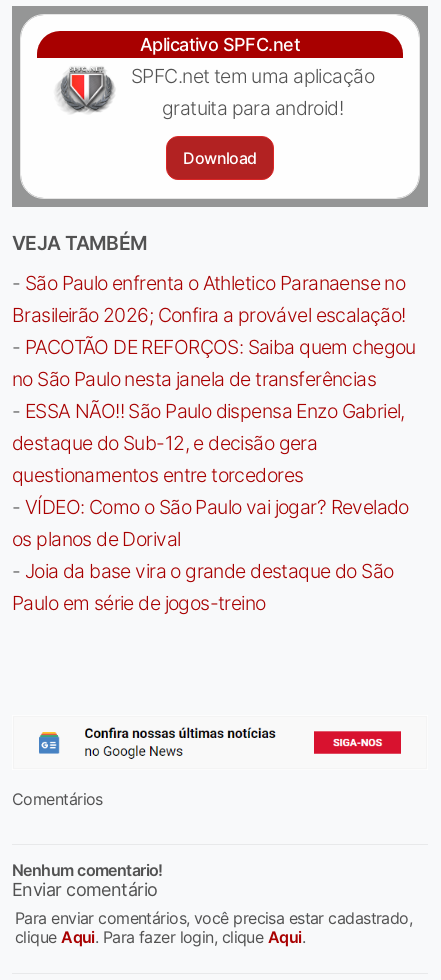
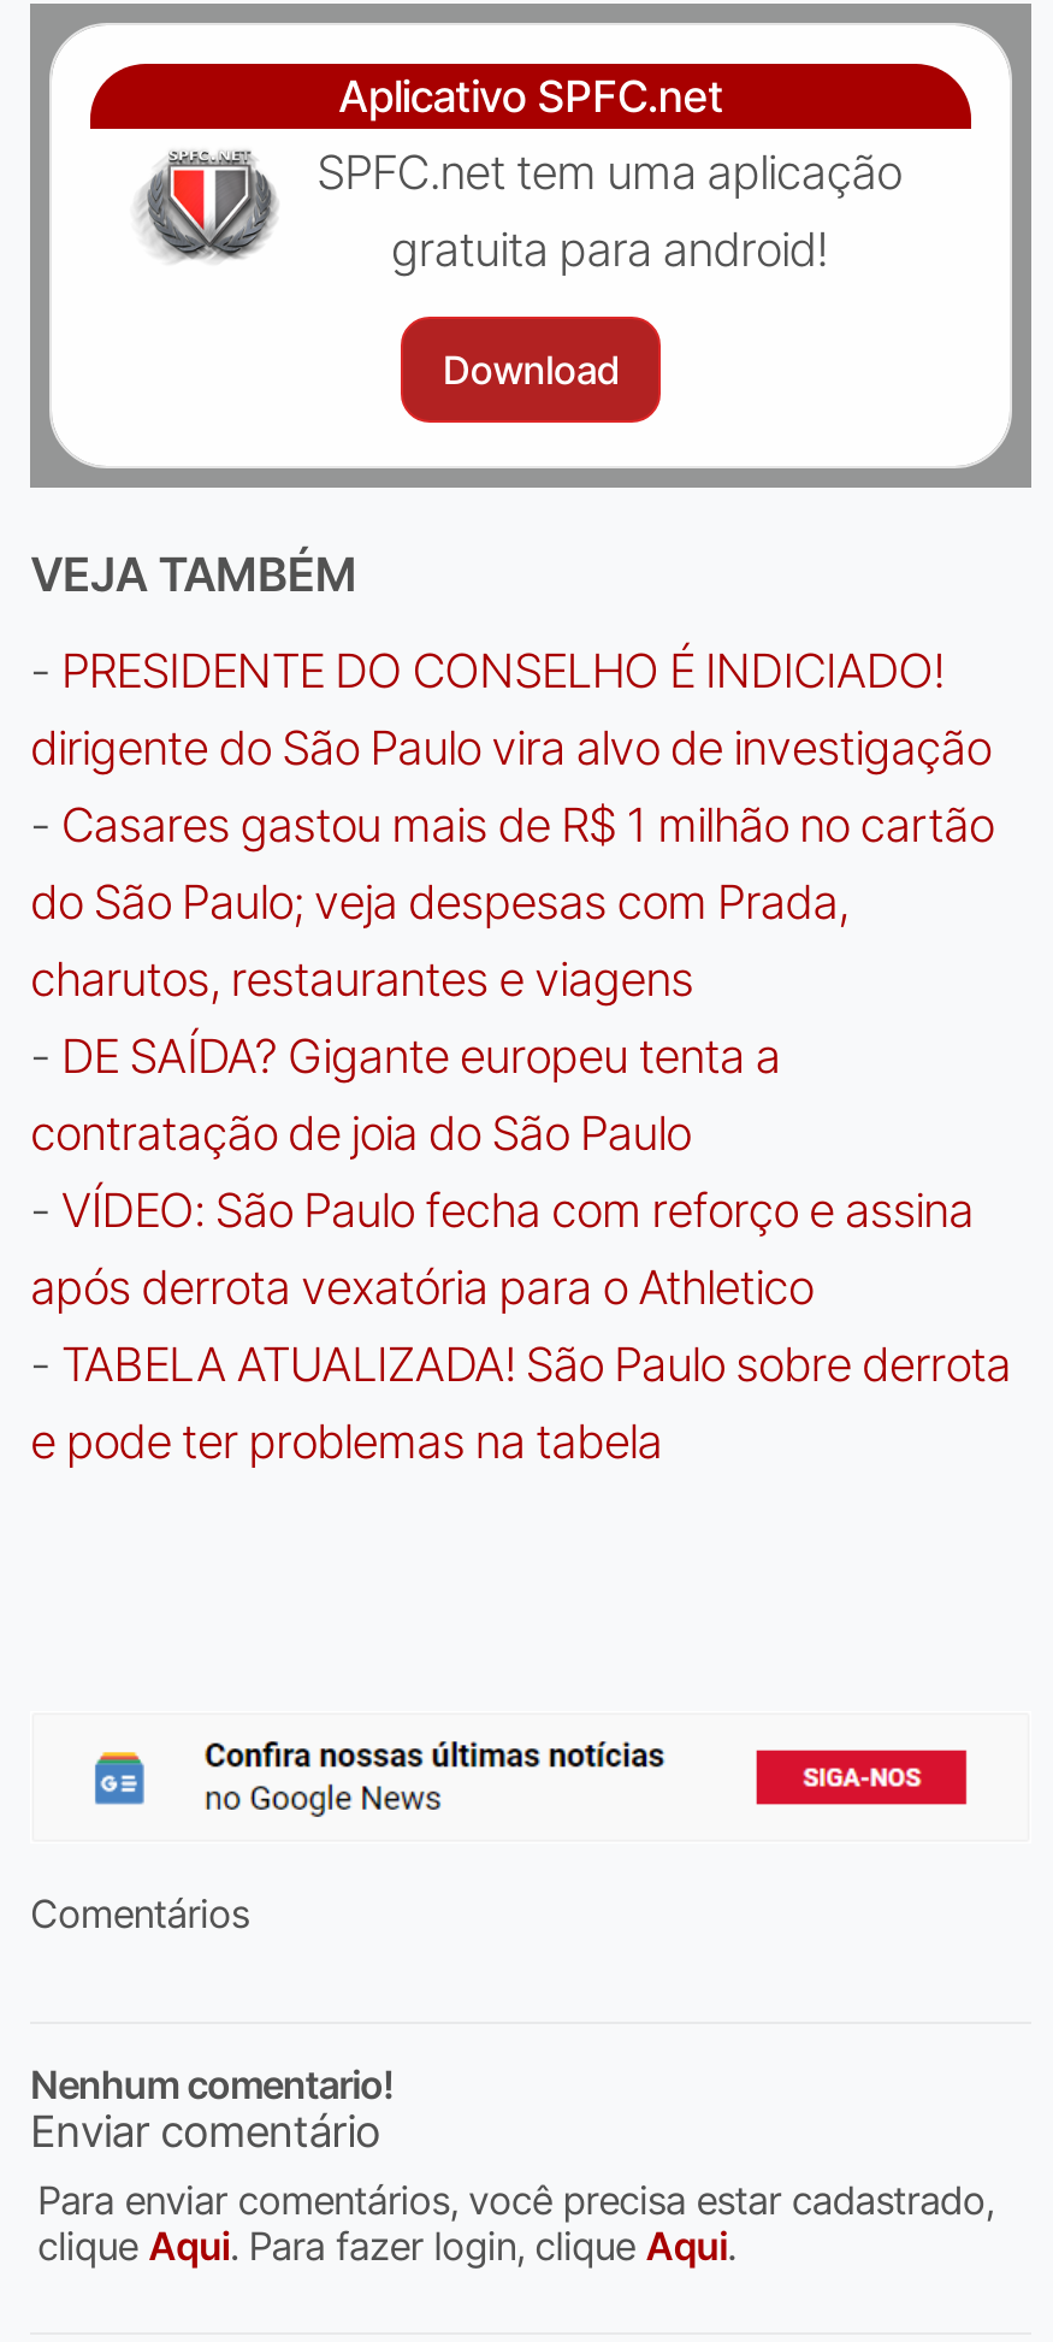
[12,271,416,615] - São Paulo enfrenta o Athletico Paranaense no | Brasileirão 2026; Confira a provável escalação! | - PACOTÃO DE REFORÇOS: Saiba quem chegou | no São Paulo nesta janela de transferências | - ESSA NÃO!! São Paulo dispensa Enzo Gabriel, | destaque do Sub-12, e decisão gera | questionamentos entre torcedores | - VÍDEO: Como o São Paulo vai jogar? Revelado | os planos de Dorival | - Joia da base vira o grande destaque do São | Paulo em série de jogos-treino -> [30,641,1011,1469] - PRESIDENTE DO CONSELHO É INDICIADO! | dirigente do São Paulo vira alvo de investigação | - Casares gastou mais de R$ 1 milhão no cartão | do São Paulo; veja despesas com Prada, | charutos, restaurantes e viagens | - DE SAÍDA? Gigante europeu tenta a | contratação de joia do São Paulo | - VÍDEO: São Paulo fecha com reforço e assina | após derrota vexatória para o Athletico | - TABELA ATUALIZADA! São Paulo sobre derrota | e pode ter problemas na tabela

